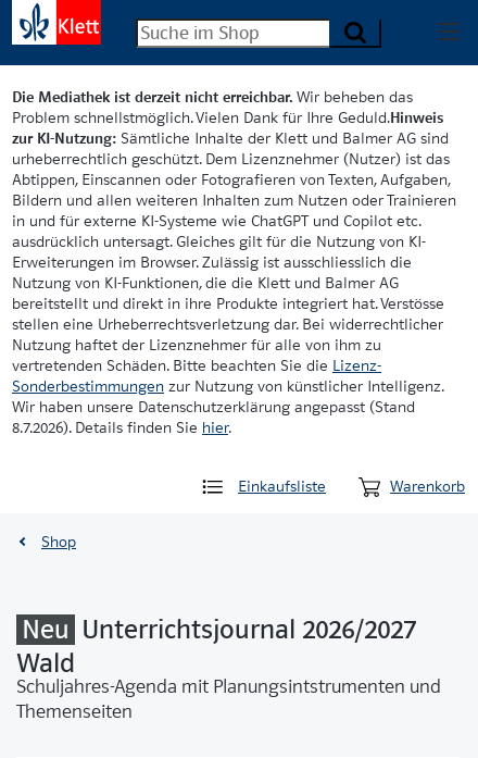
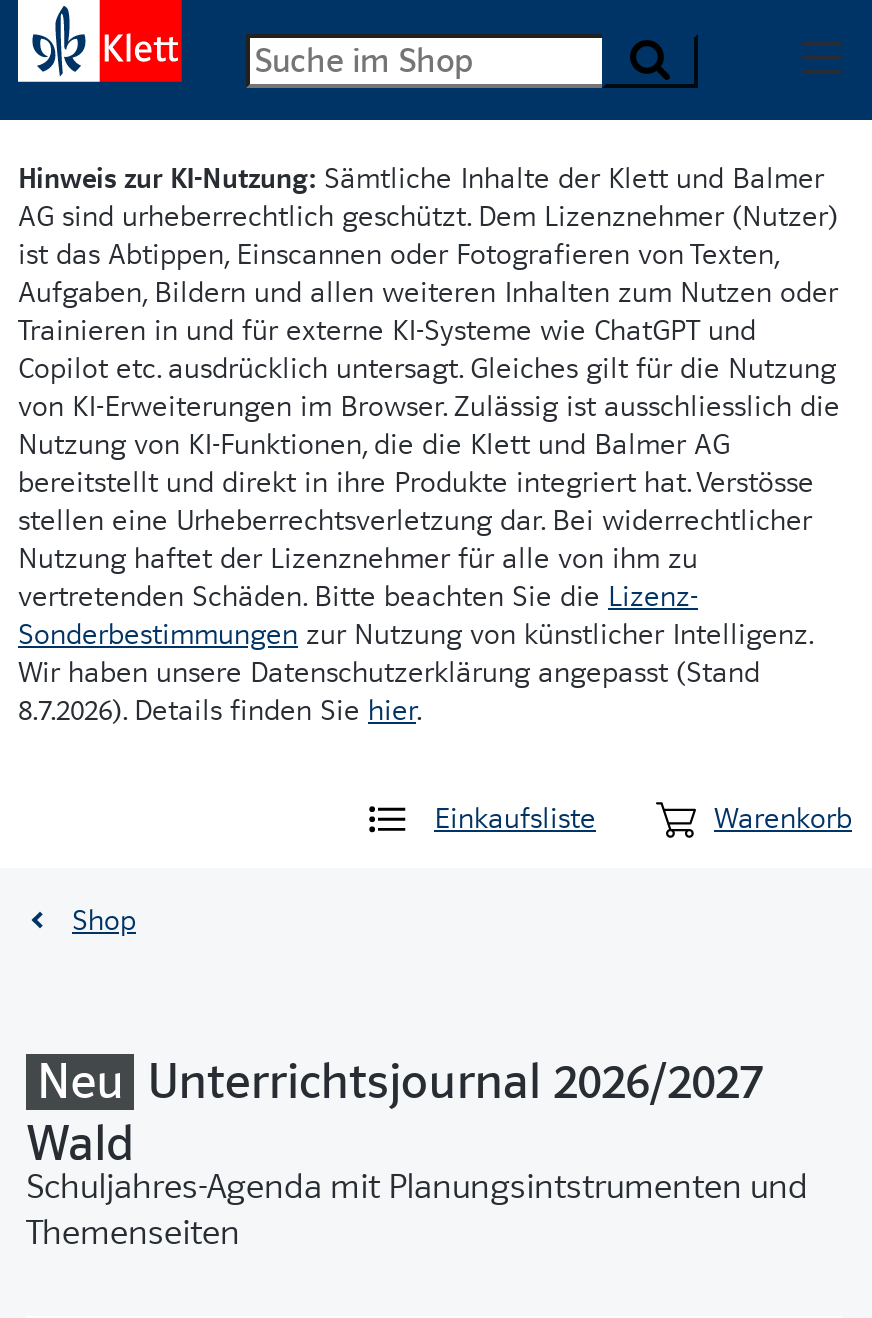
[12,87,456,272] Die Mediathek ist derzeit nicht erreichbar. Wir beheben das | Problem schnellstmöglich. Vielen Dank für Ihre Geduld.Hinweis | zur KI-Nutzung: Sämtliche Inhalte der Klett und Balmer AG sind | urheberrechtlich geschützt. Dem Lizenznehmer (Nutzer) ist das | Abtippen, Einscannen oder Fotografieren von Texten, Aufgaben, | Bildern und allen weiteren Inhalten zum Nutzen oder Trainieren | in und für externe KI-Systeme wie ChatGPT und Copilot etc. | ausdrücklich untersagt. Gleiches gilt für die Nutzung von KI- | Erweiterungen im Browser. Zulässig ist ausschliesslich die -> [18,160,840,424] Hinweis zur KI-Nutzung: Sämtliche Inhalte der Klett und Balmer | AG sind urheberrechtlich geschützt. Dem Lizenznehmer (Nutzer) | ist das Abtippen, Einscannen oder Fotografieren von Texten, | Aufgaben, Bildern und allen weiteren Inhalten zum Nutzen oder | Trainieren in und für externe KI-Systeme wie ChatGPT und | Copilot etc. ausdrücklich untersagt. Gleiches gilt für die Nutzung | von KI-Erweiterungen im Browser. Zulässig ist ausschliesslich die

